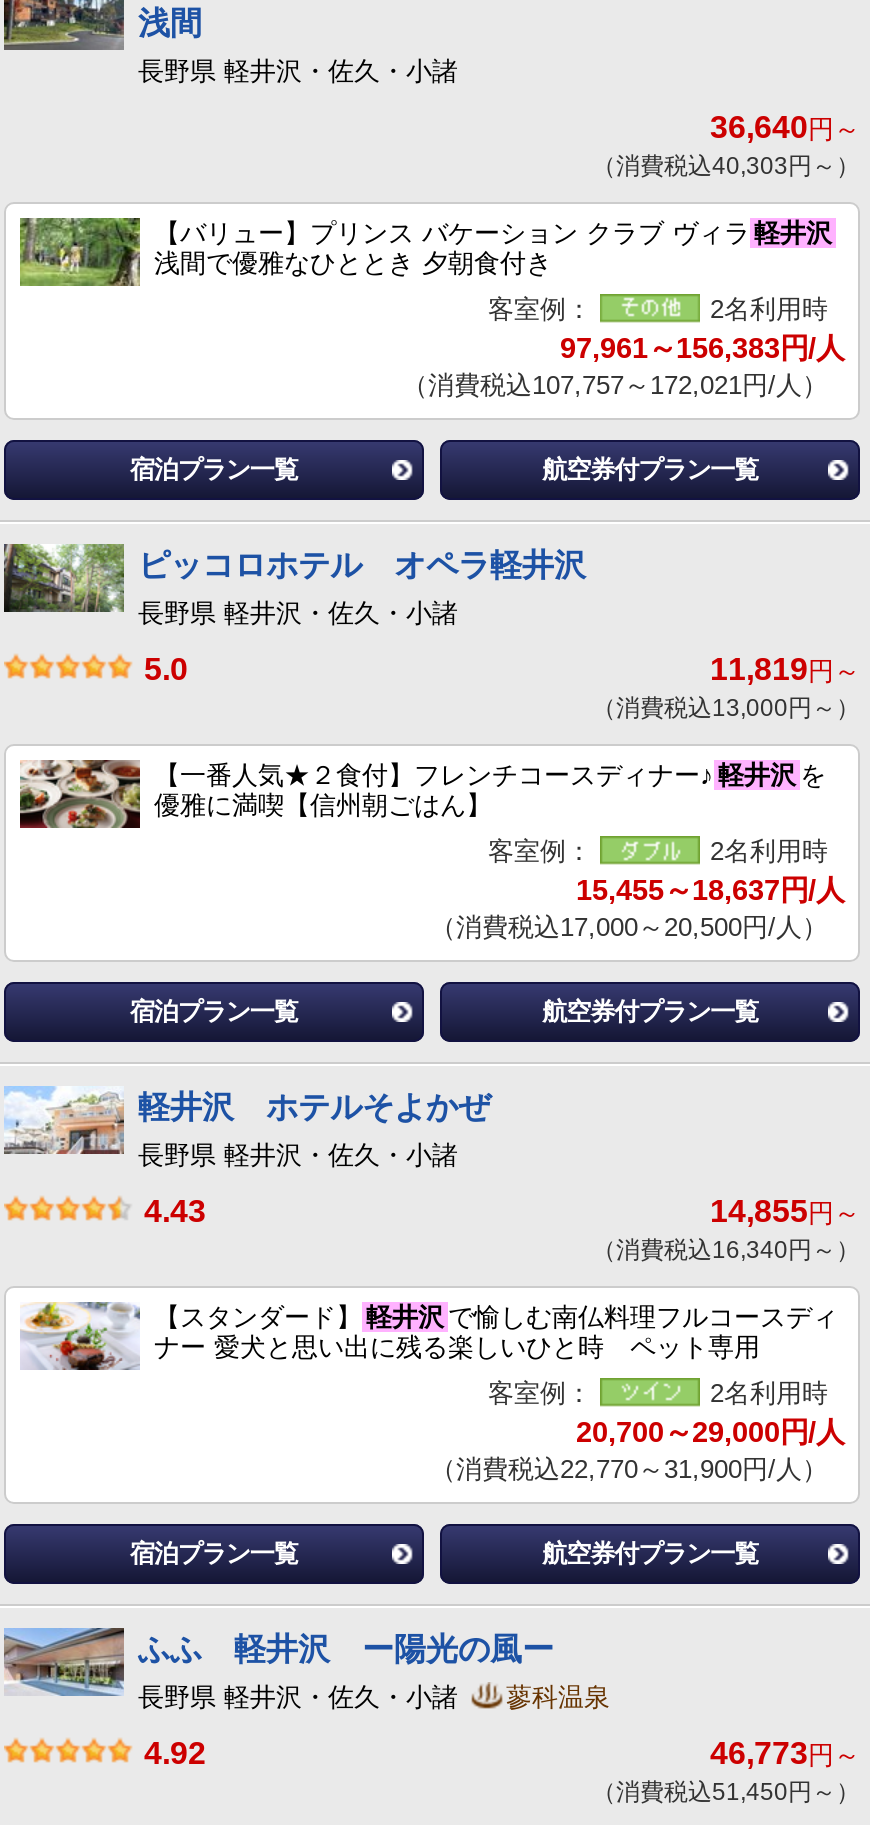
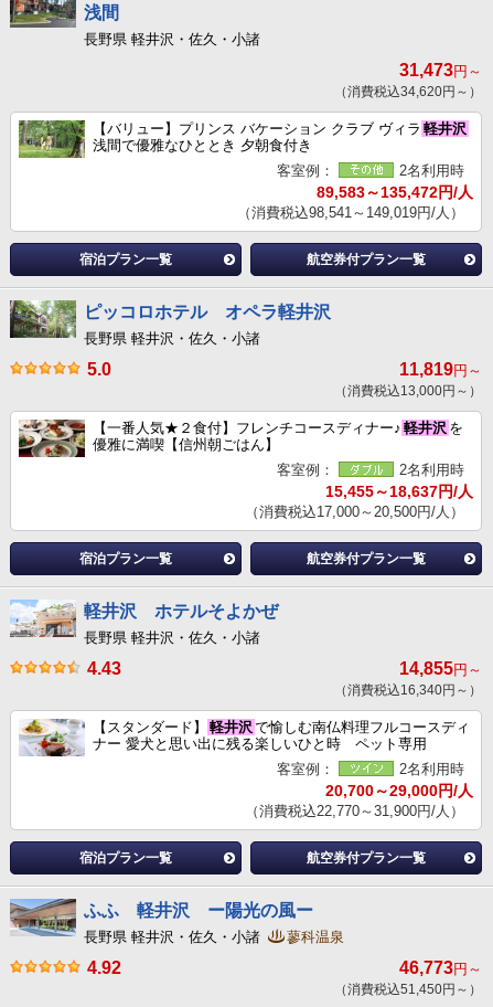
[710,111,860,145] 36,640円～ -> [399,61,482,80] 31,473円～
[592,153,860,181] （消費税込40,303円～） -> [334,84,482,100] （消費税込34,620円～）
[560,333,844,365] 97,961～156,383円/人 -> [317,184,473,201] 89,583～135,472円/人
[402,371,828,401] （消費税込107,757～172,021円/人） -> [237,205,464,221] （消費税込98,541～149,019円/人）

